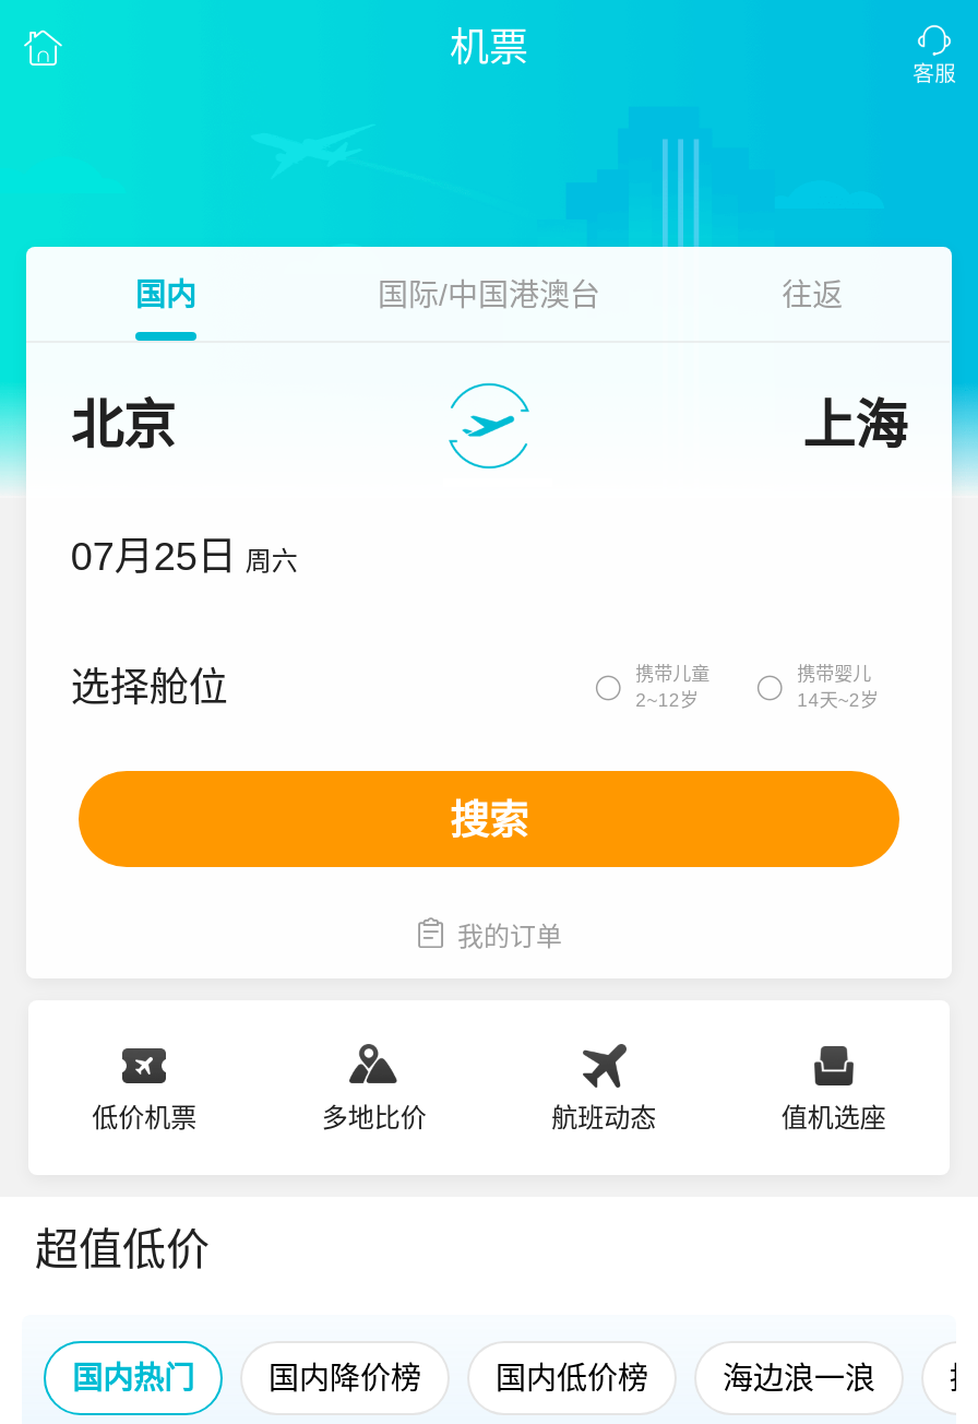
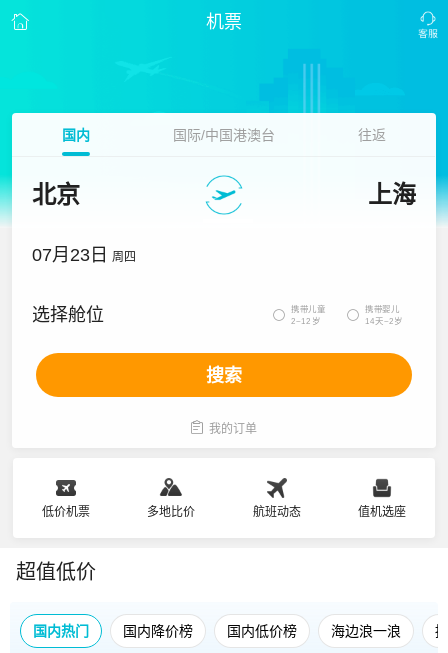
[71,535,298,579] 07月25日 周六 -> [32,245,136,265] 07月23日 周四

